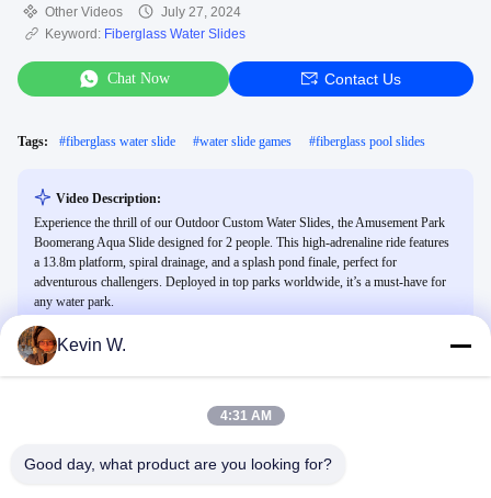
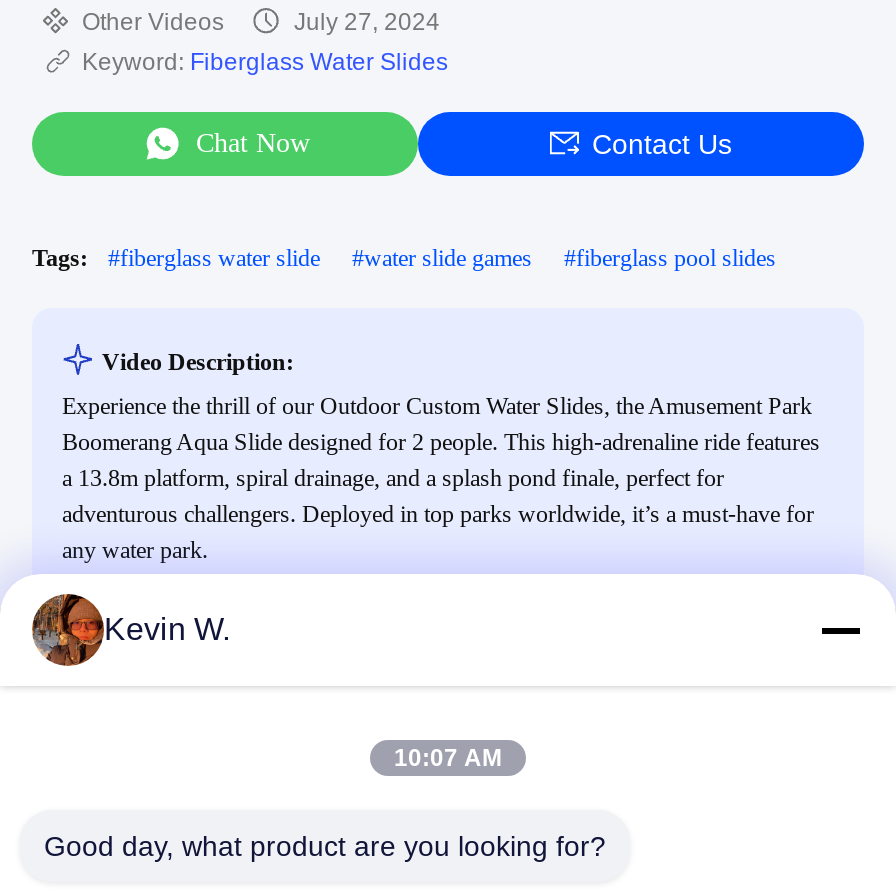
[220,408,271,423] 4:31 AM -> [394,744,502,772] 10:07 AM

